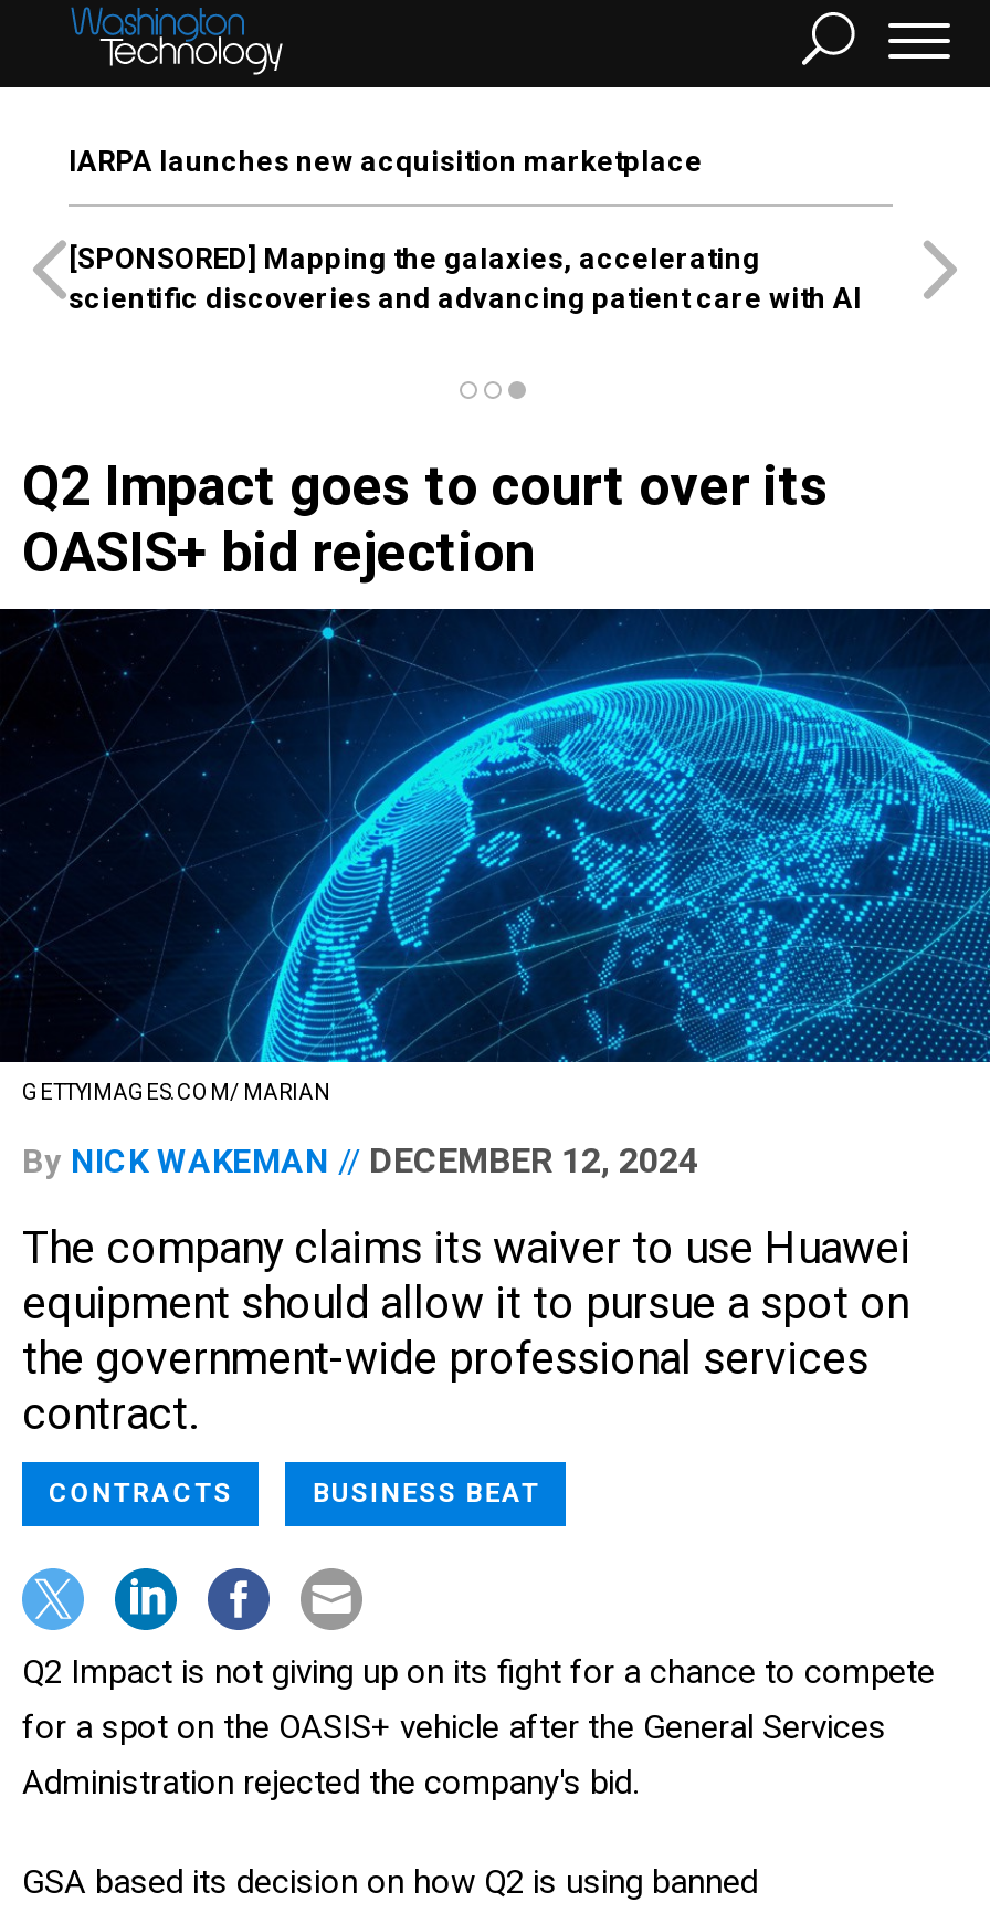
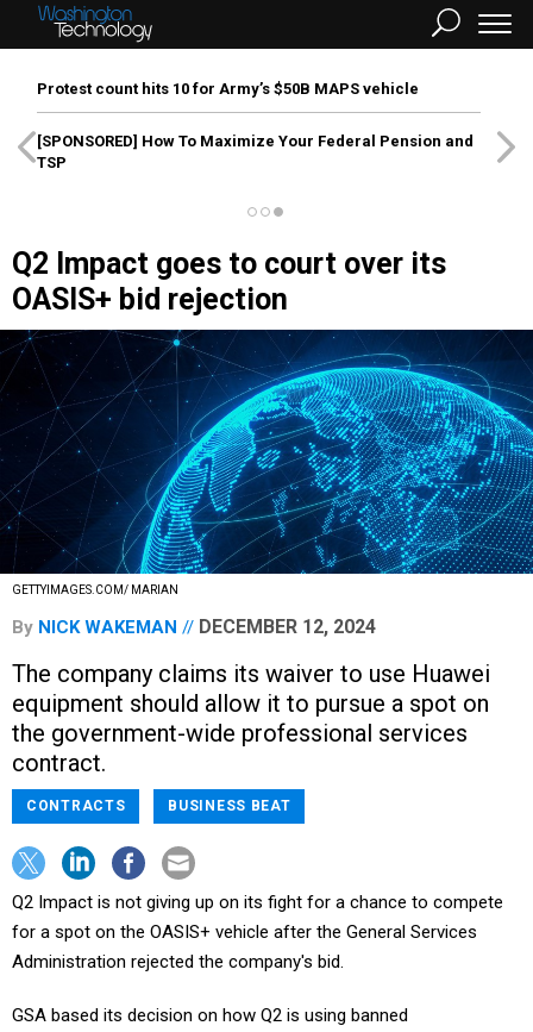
[69,145,703,178] IARPA launches new acquisition marketplace -> [37,80,419,98] Protest count hits 10 for Army’s $50B MAPS vehicle
[69,242,862,315] [SPONSORED] Mapping the galaxies, accelerating | scientific discoveries and advancing patient care with AI -> [37,132,474,171] [SPONSORED] How To Maximize Your Federal Pension and | TSP

